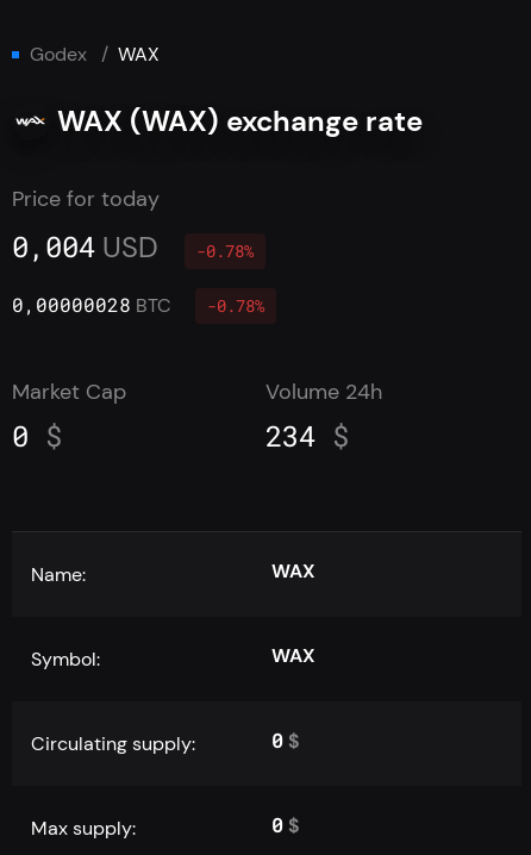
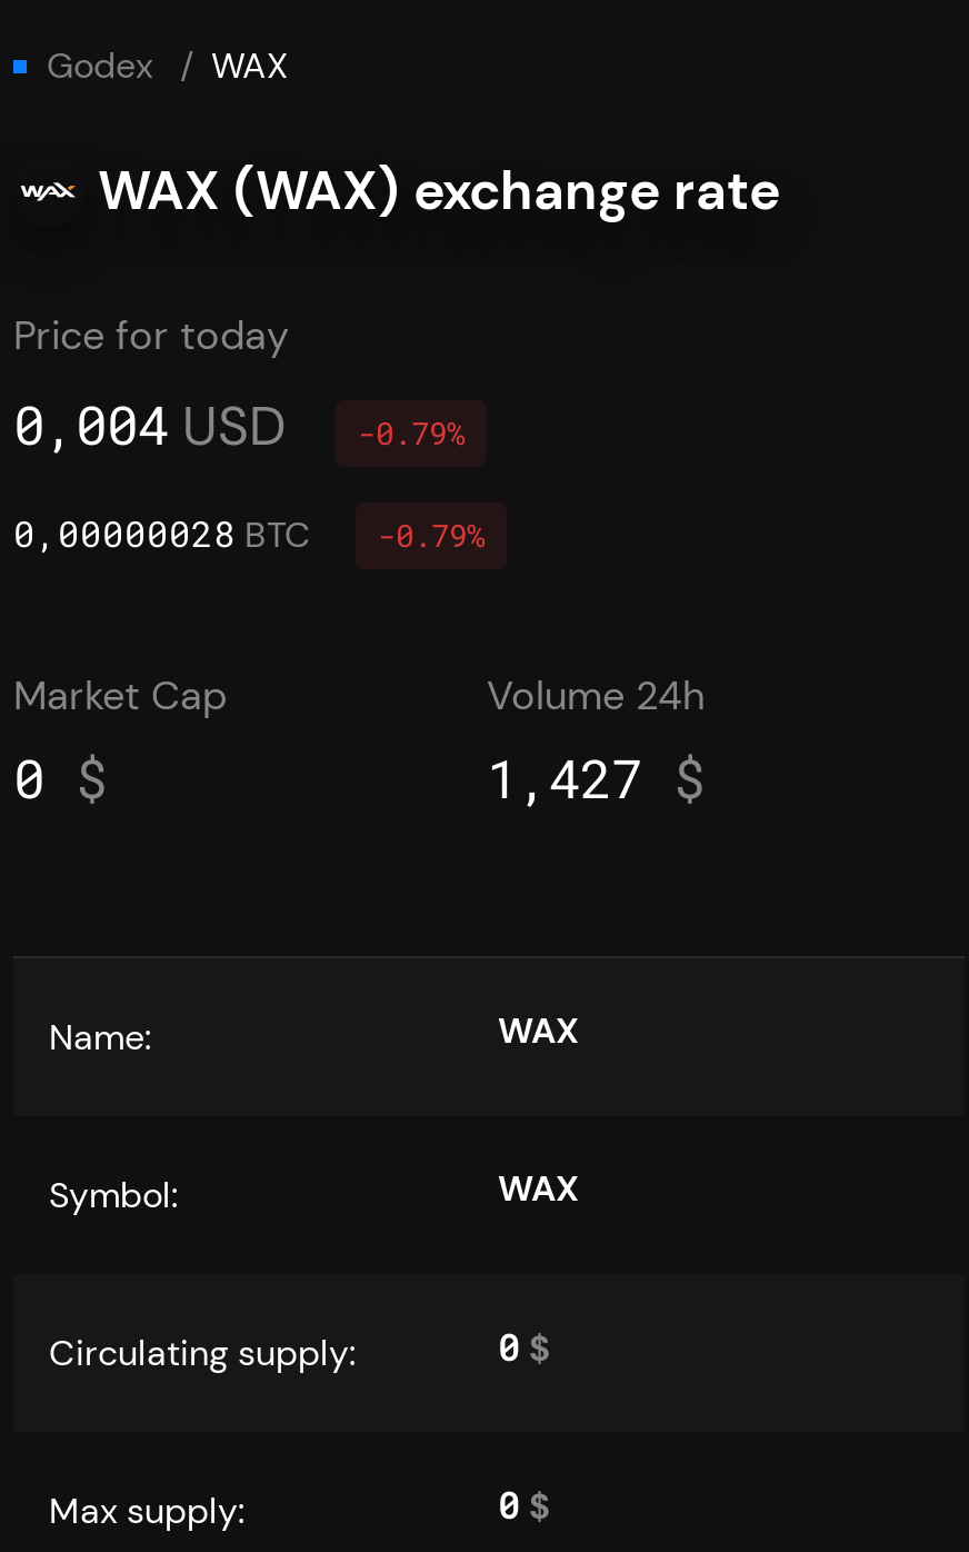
[12,227,254,266] 0,004 USD -0.78% -> [13,389,464,460] 0,004 USD -0.79%
[12,292,264,318] 0,00000028 BTC -0.78% -> [13,509,484,558] 0,00000028 BTC -0.79%
[265,417,349,455] 234 $ -> [487,743,705,814] 1,427 $

